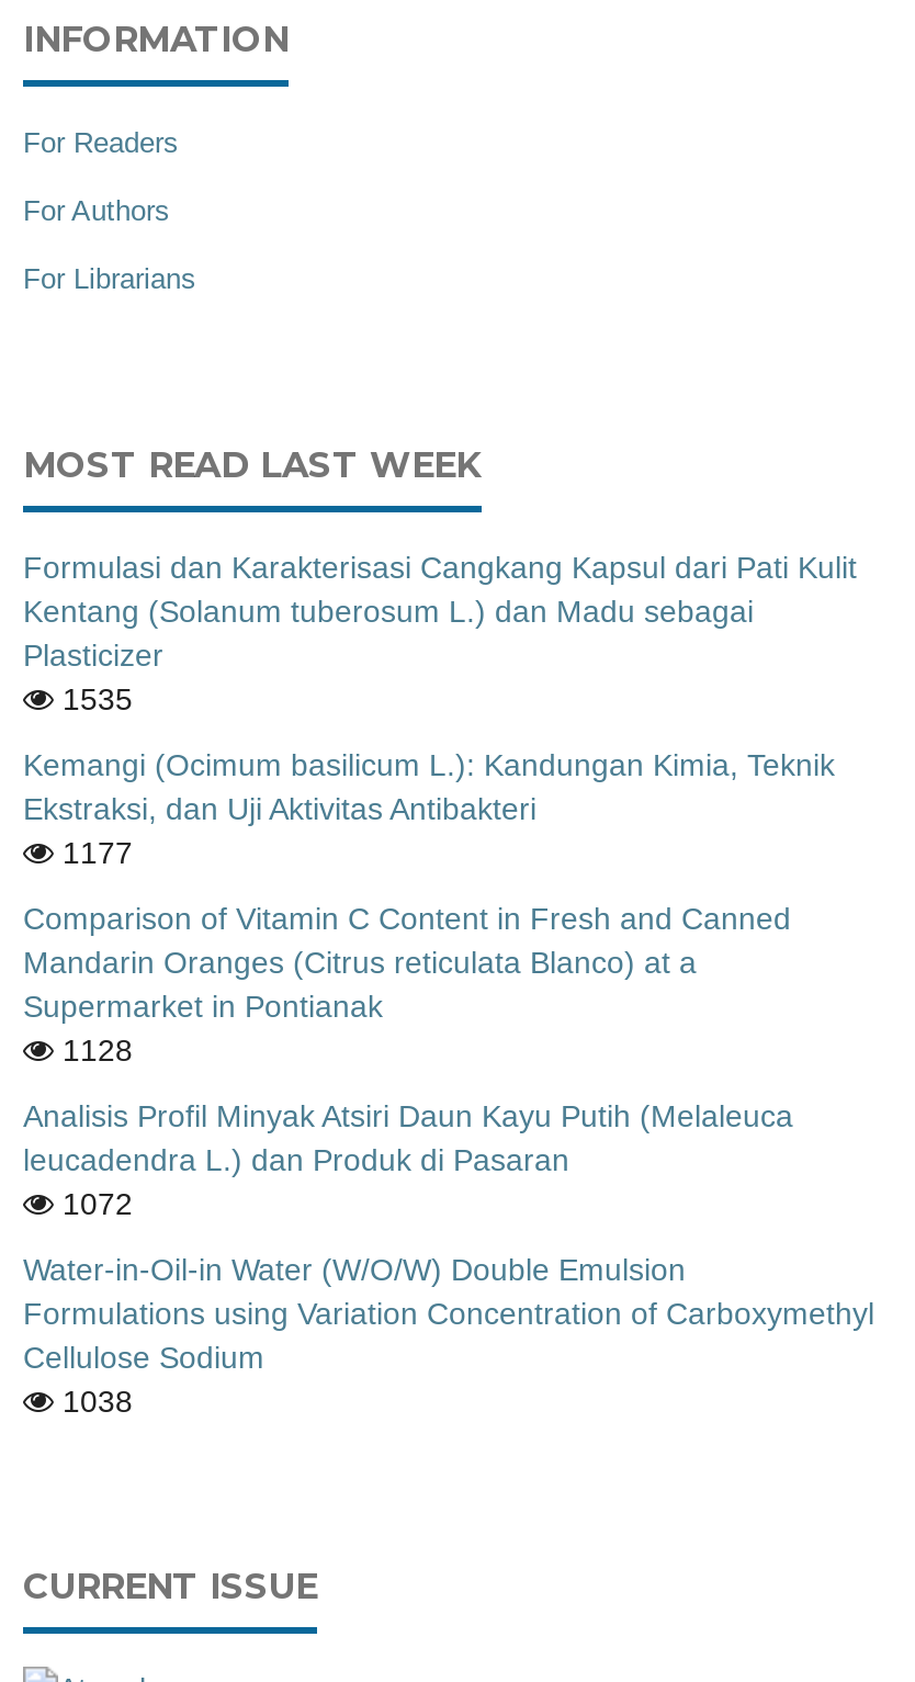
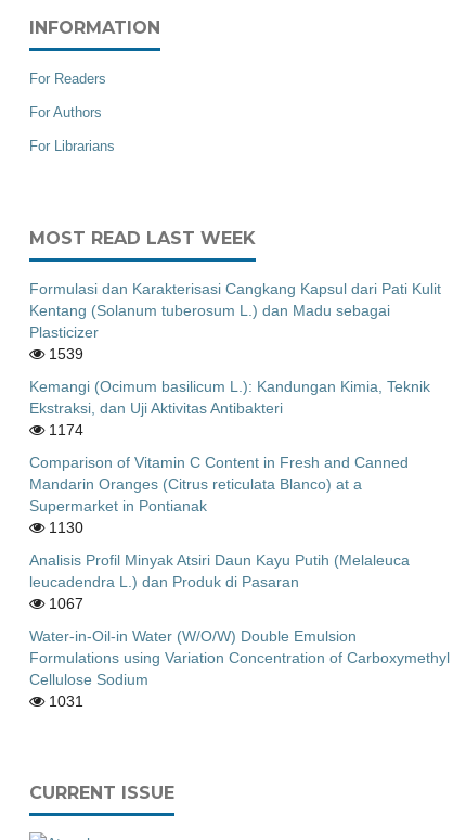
[54,681,133,716] 1535 -> [44,345,83,362] 1539
[54,835,133,870] 1177 -> [44,421,83,438] 1174
[54,1032,133,1067] 1128 -> [44,519,83,536] 1130
[54,1186,133,1221] 1072 -> [44,595,83,612] 1067
[54,1383,133,1418] 1038 -> [44,692,83,710] 1031

